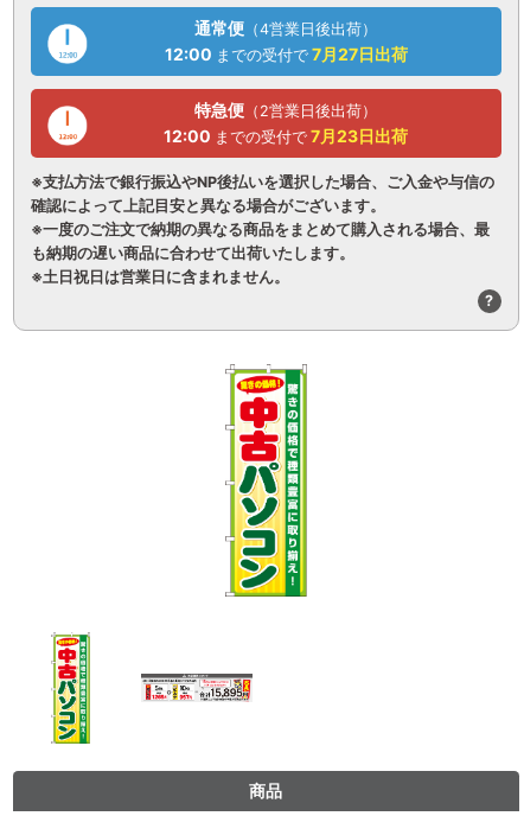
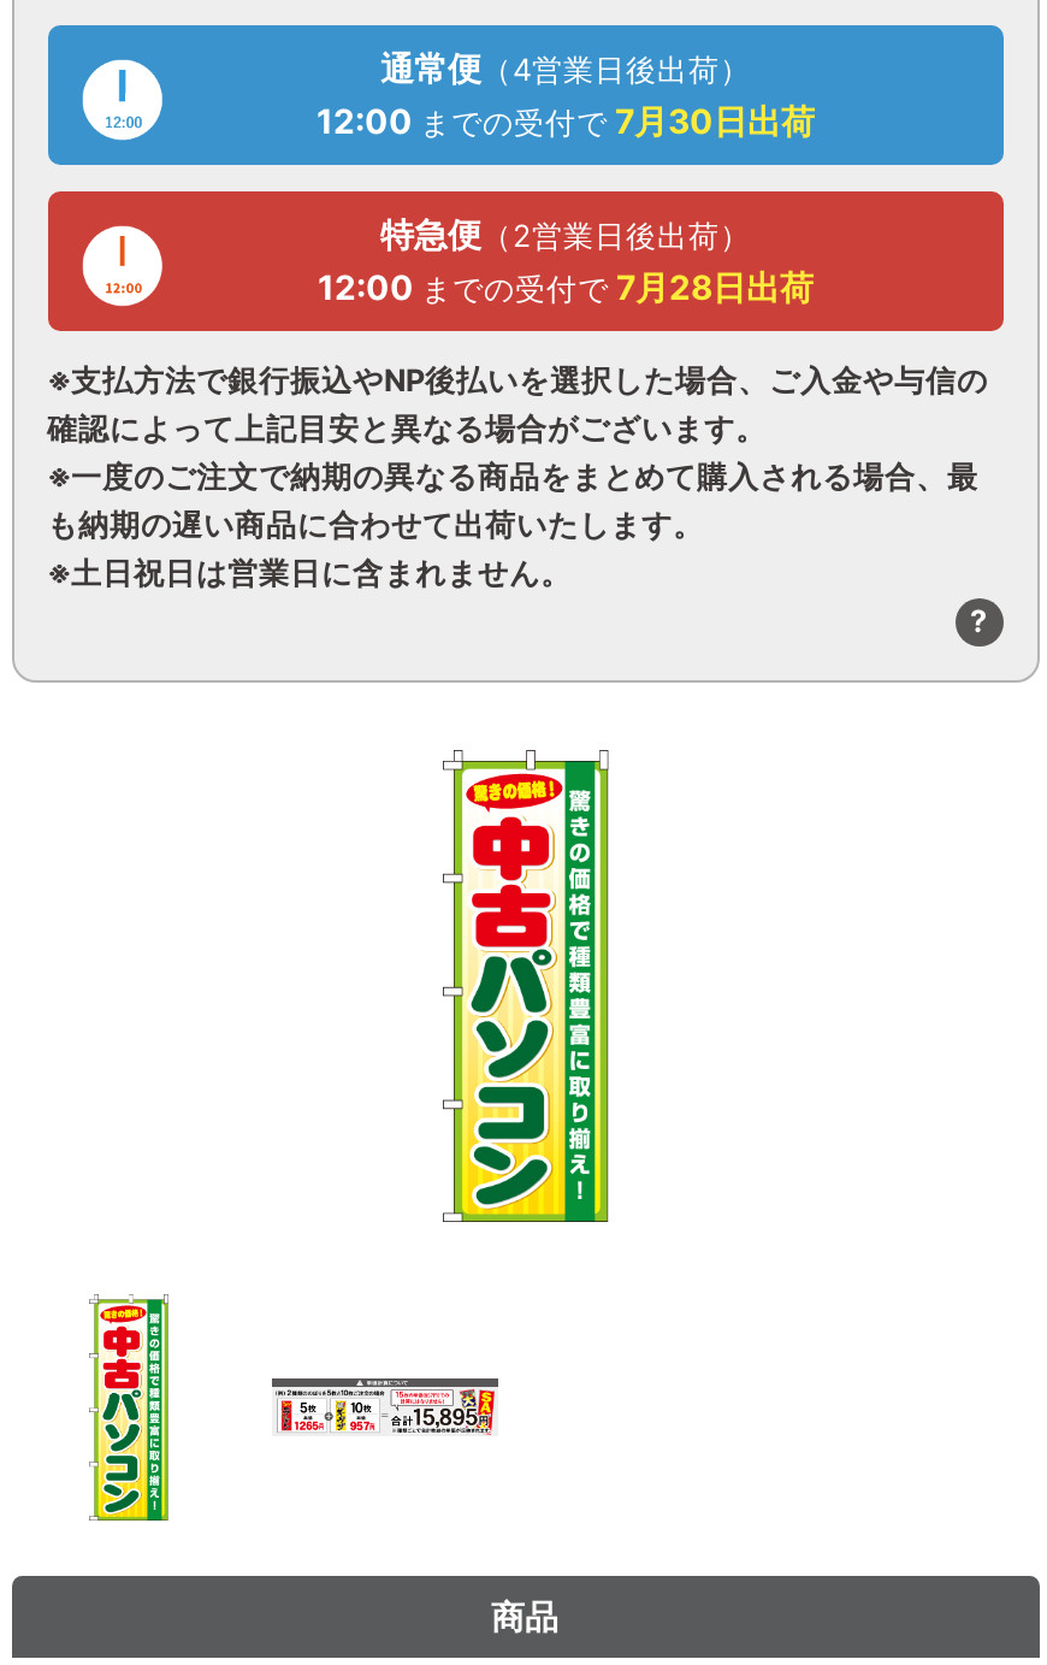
[164,44,407,64] 12:00までの受付で 7月27日出荷 -> [317,100,815,141] 12:00までの受付で 7月30日出荷
[164,126,408,146] 12:00までの受付で 7月23日出荷 -> [318,267,814,307] 12:00までの受付で 7月28日出荷

